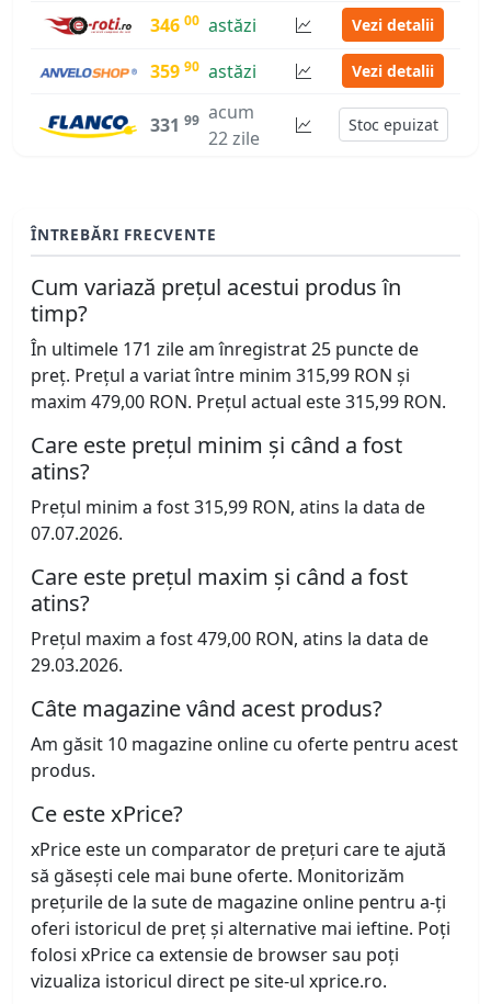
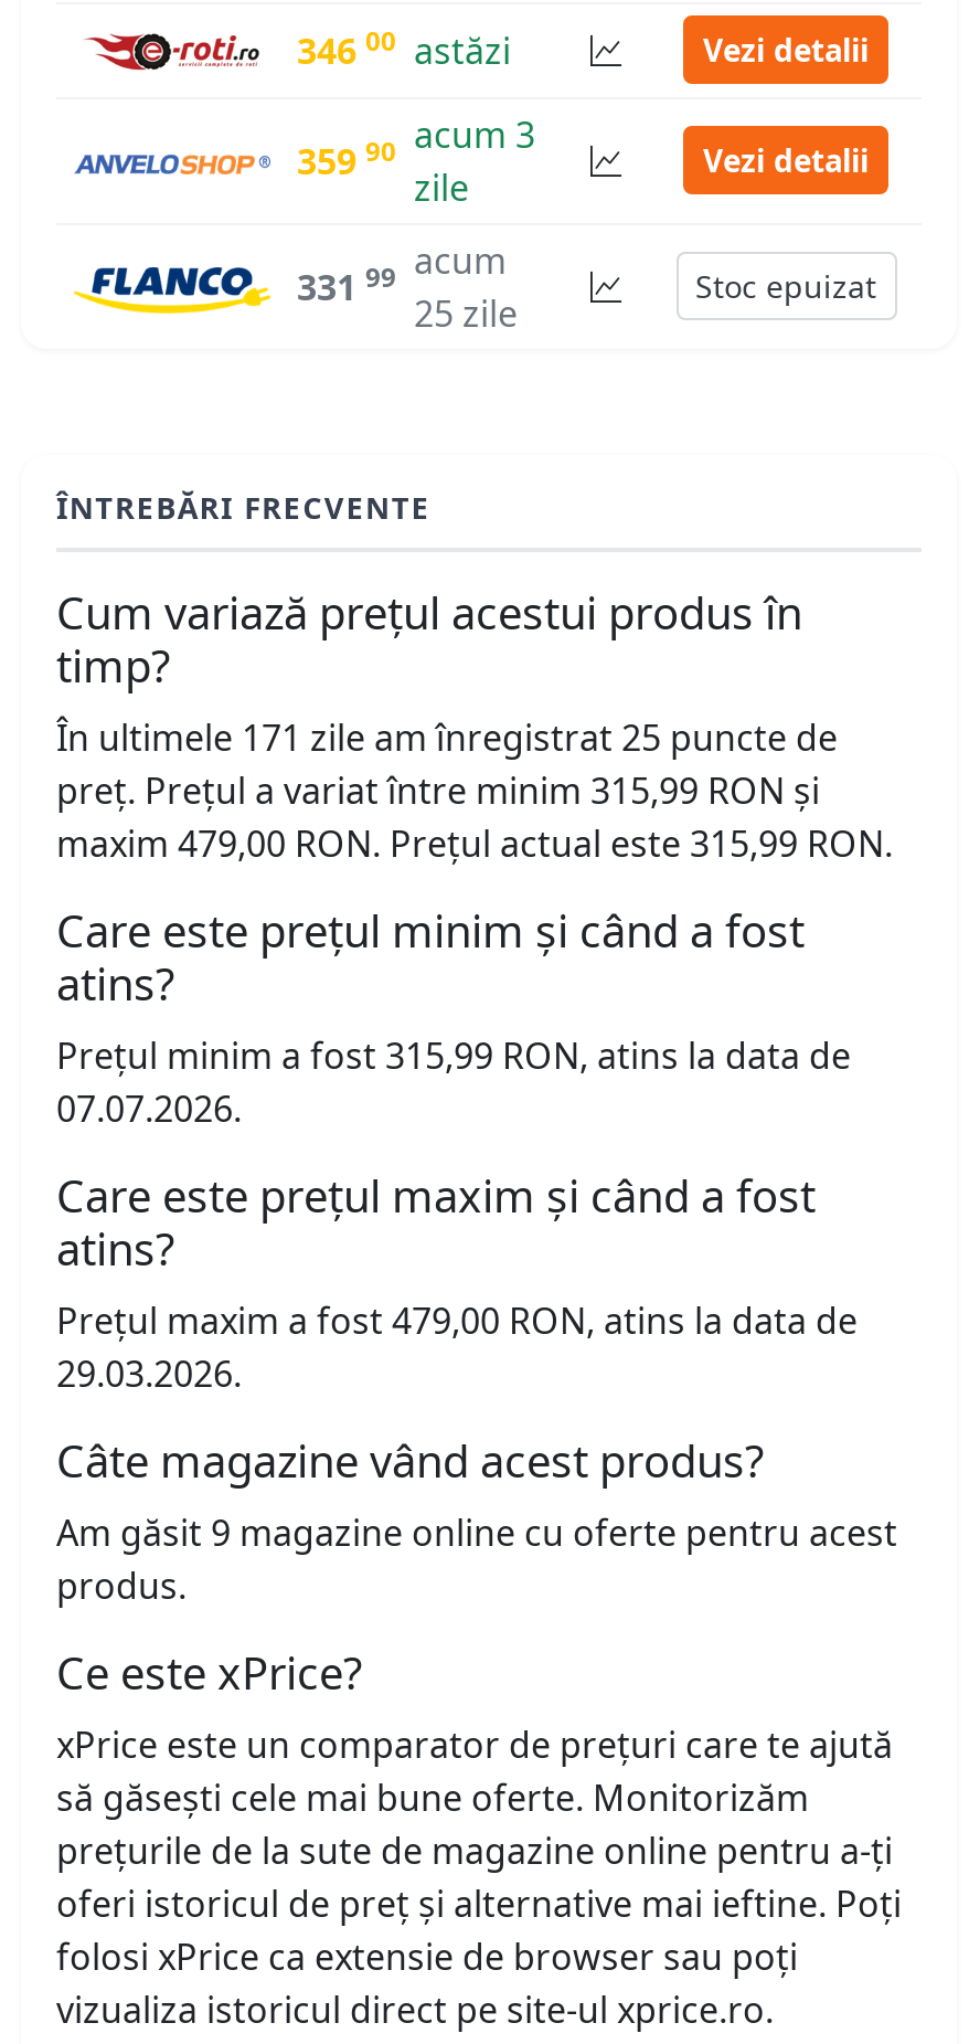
[150,57,256,83] 359 90 astăzi -> [297,110,535,212] 359 90 acum 3 | zile
[208,126,260,150] 22 zile -> [414,289,518,337] 25 zile
[31,732,458,756] Am găsit 10 magazine online cu oferte pentru acest -> [56,1509,897,1557] Am găsit 9 magazine online cu oferte pentru acest

